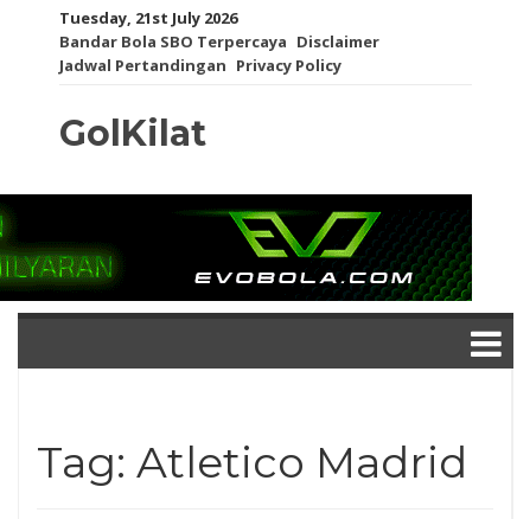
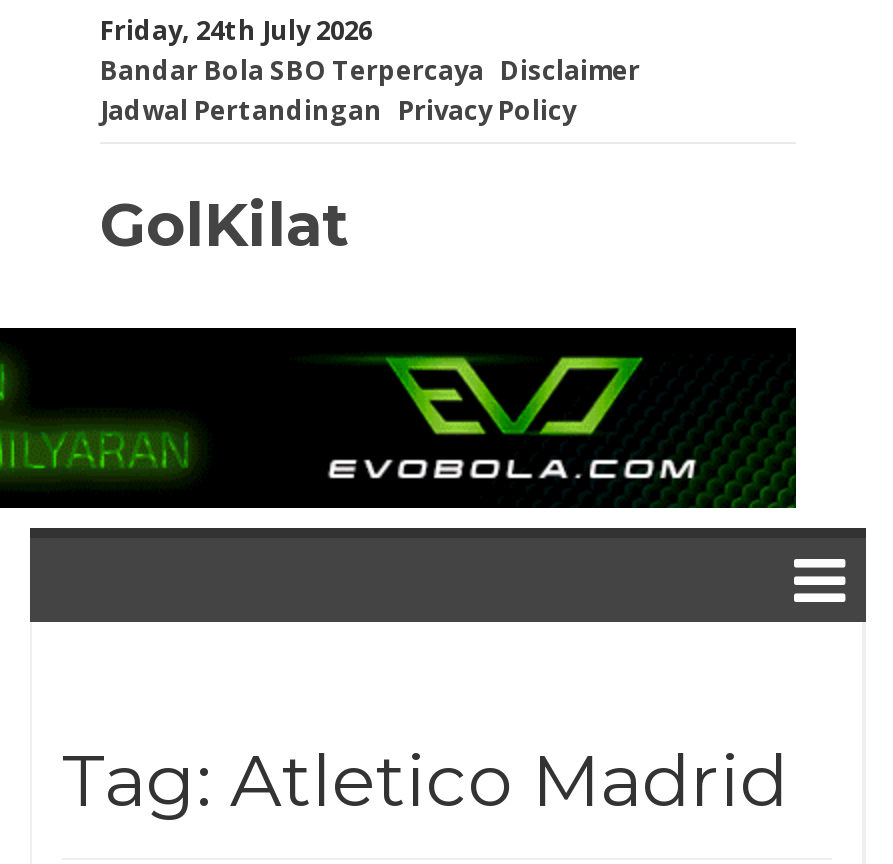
[59,7,237,28] Tuesday, 21st July 2026 -> [100,12,372,48] Friday, 24th July 2026

